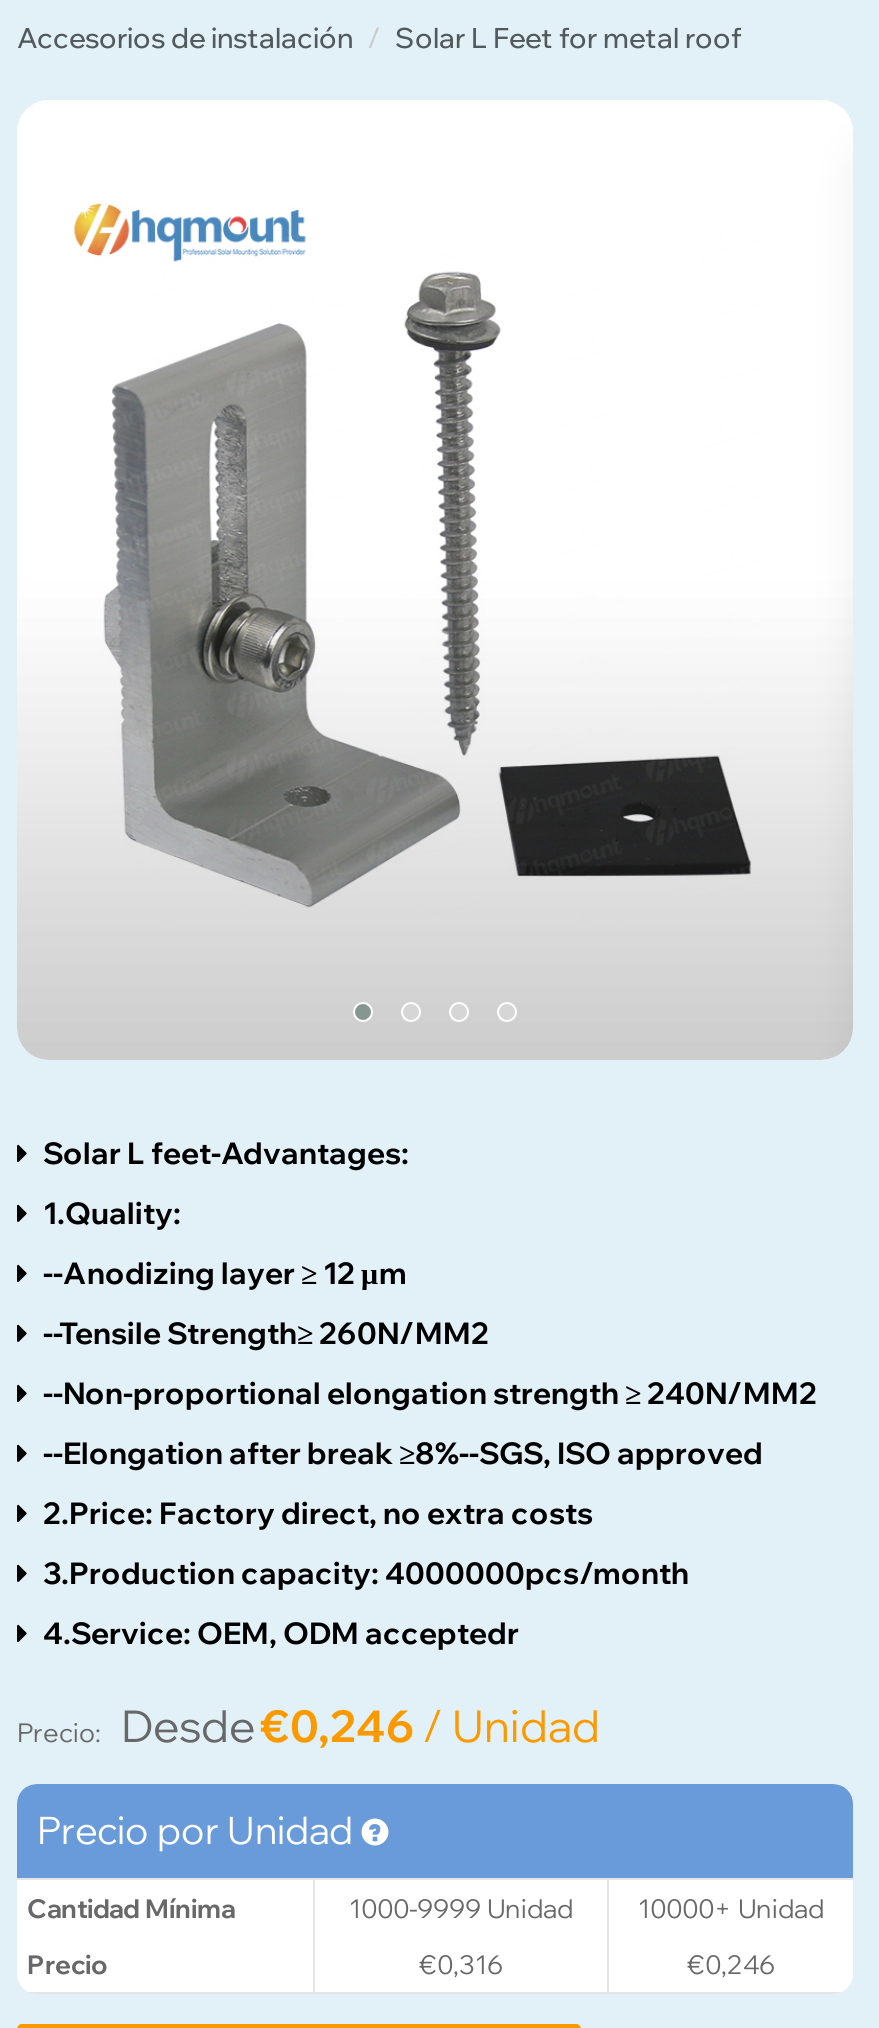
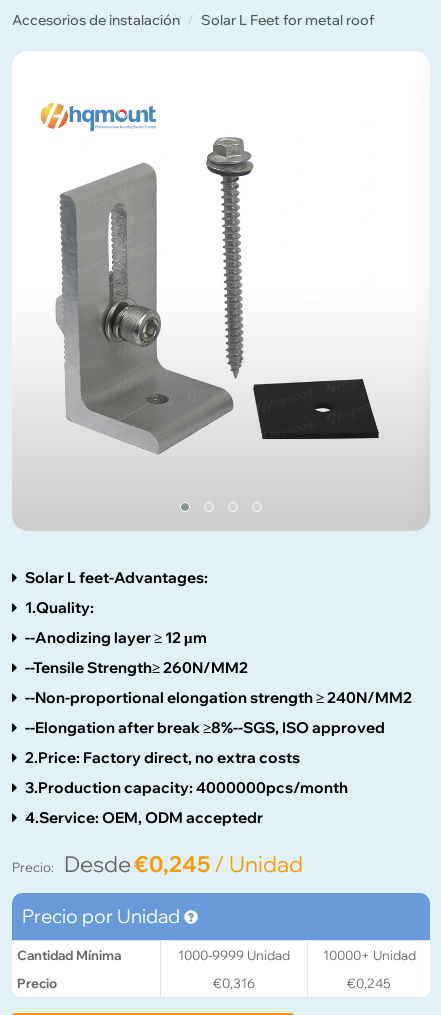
[17,1698,600,1754] Precio: Desde €0,246 / Unidad -> [12,850,302,878] Precio: Desde €0,245 / Unidad
[687,1947,775,1979] €0,246 -> [347,974,391,990] €0,245

